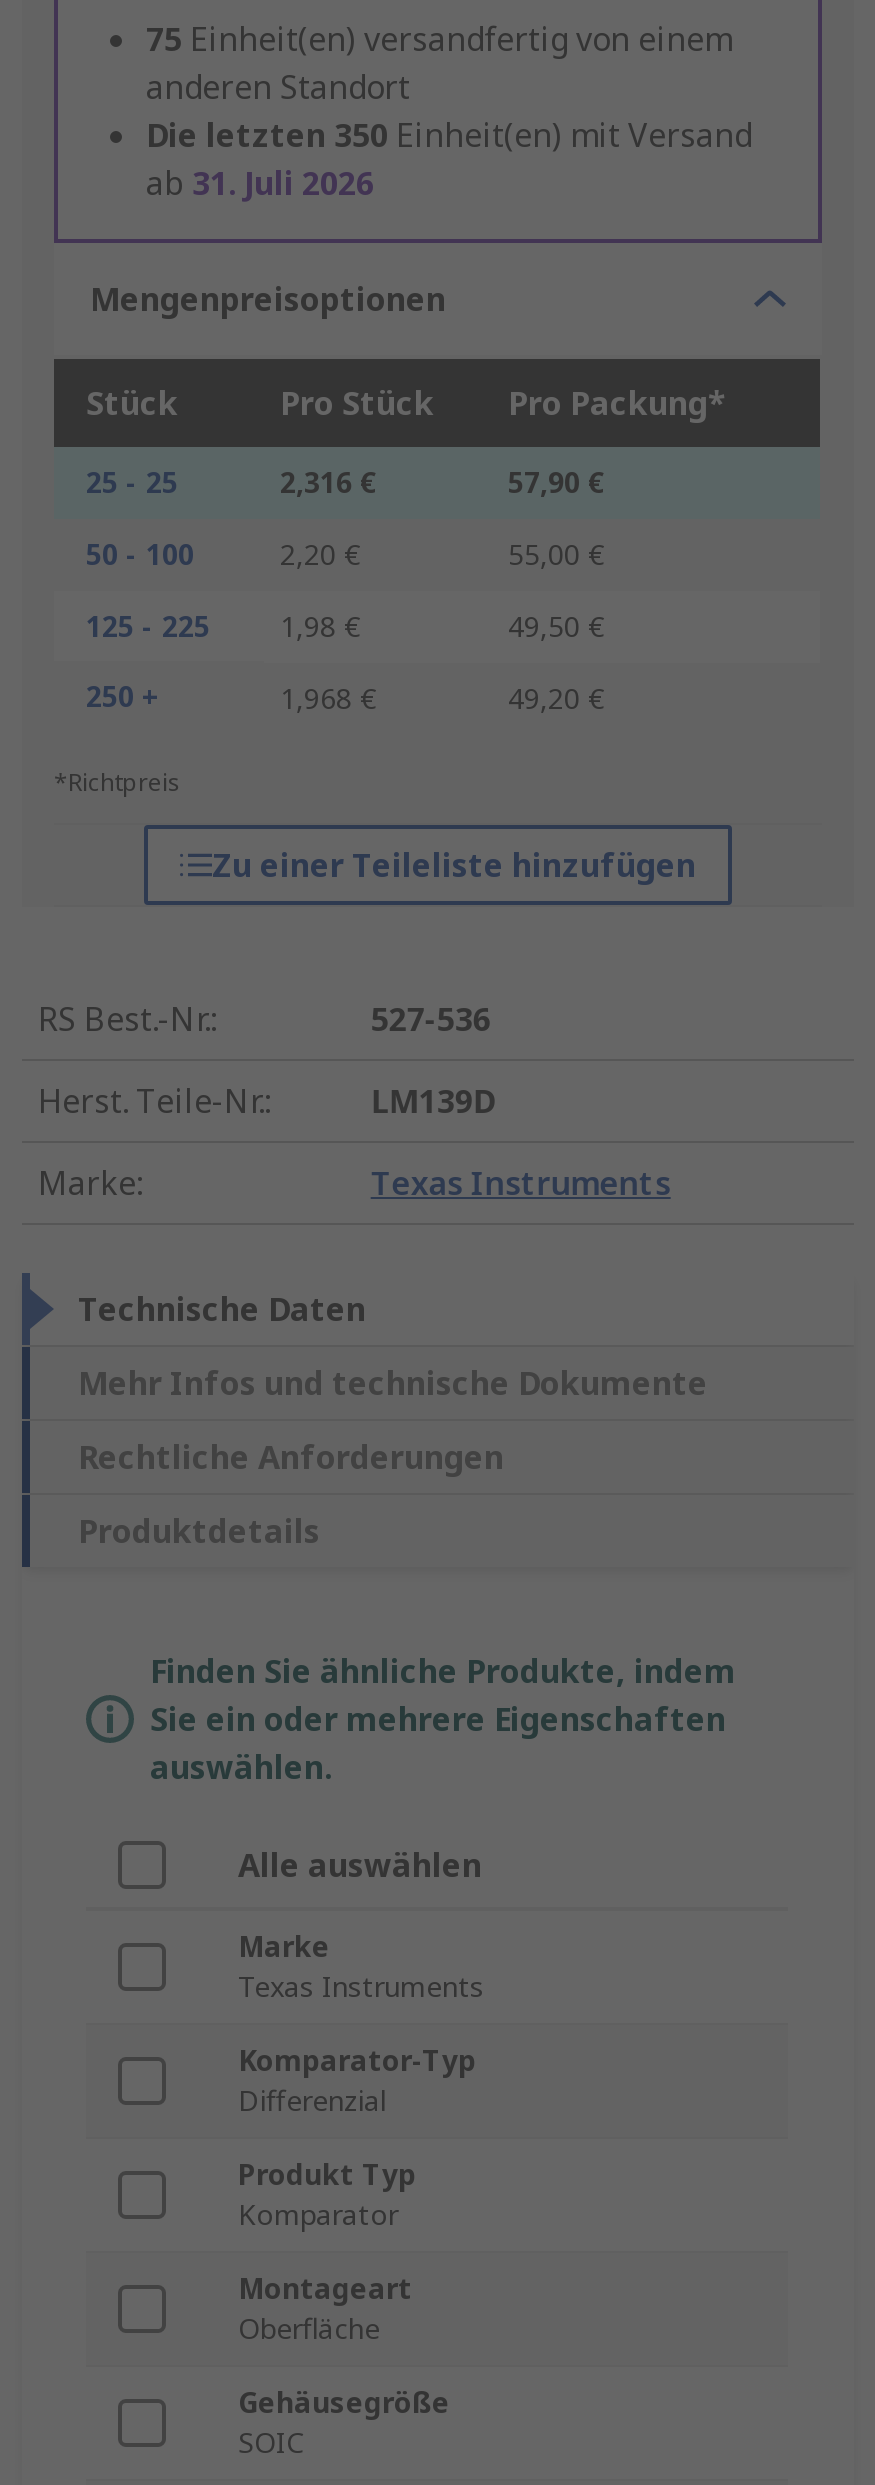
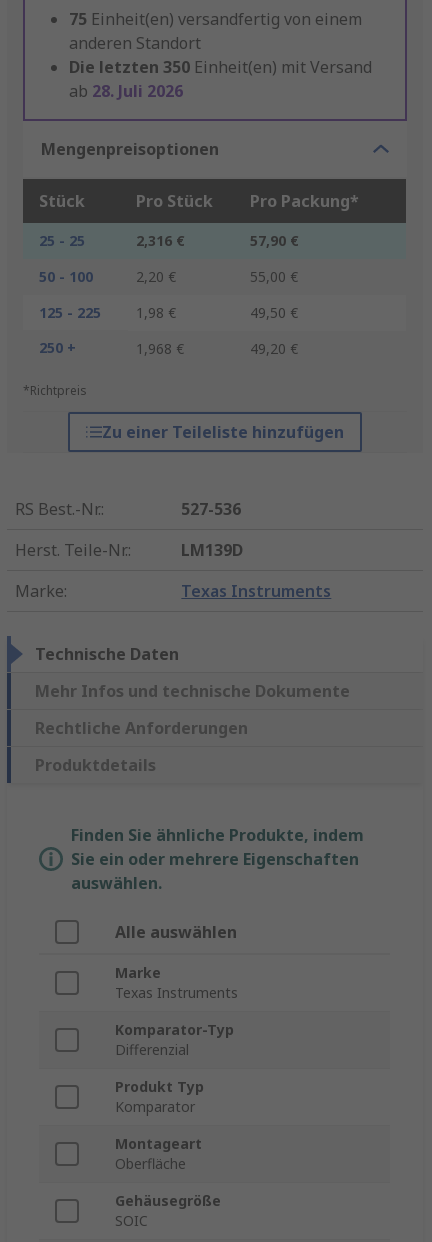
[146,162,374,206] ab 31. Juli 2026 -> [69,80,183,102] ab 28. Juli 2026

